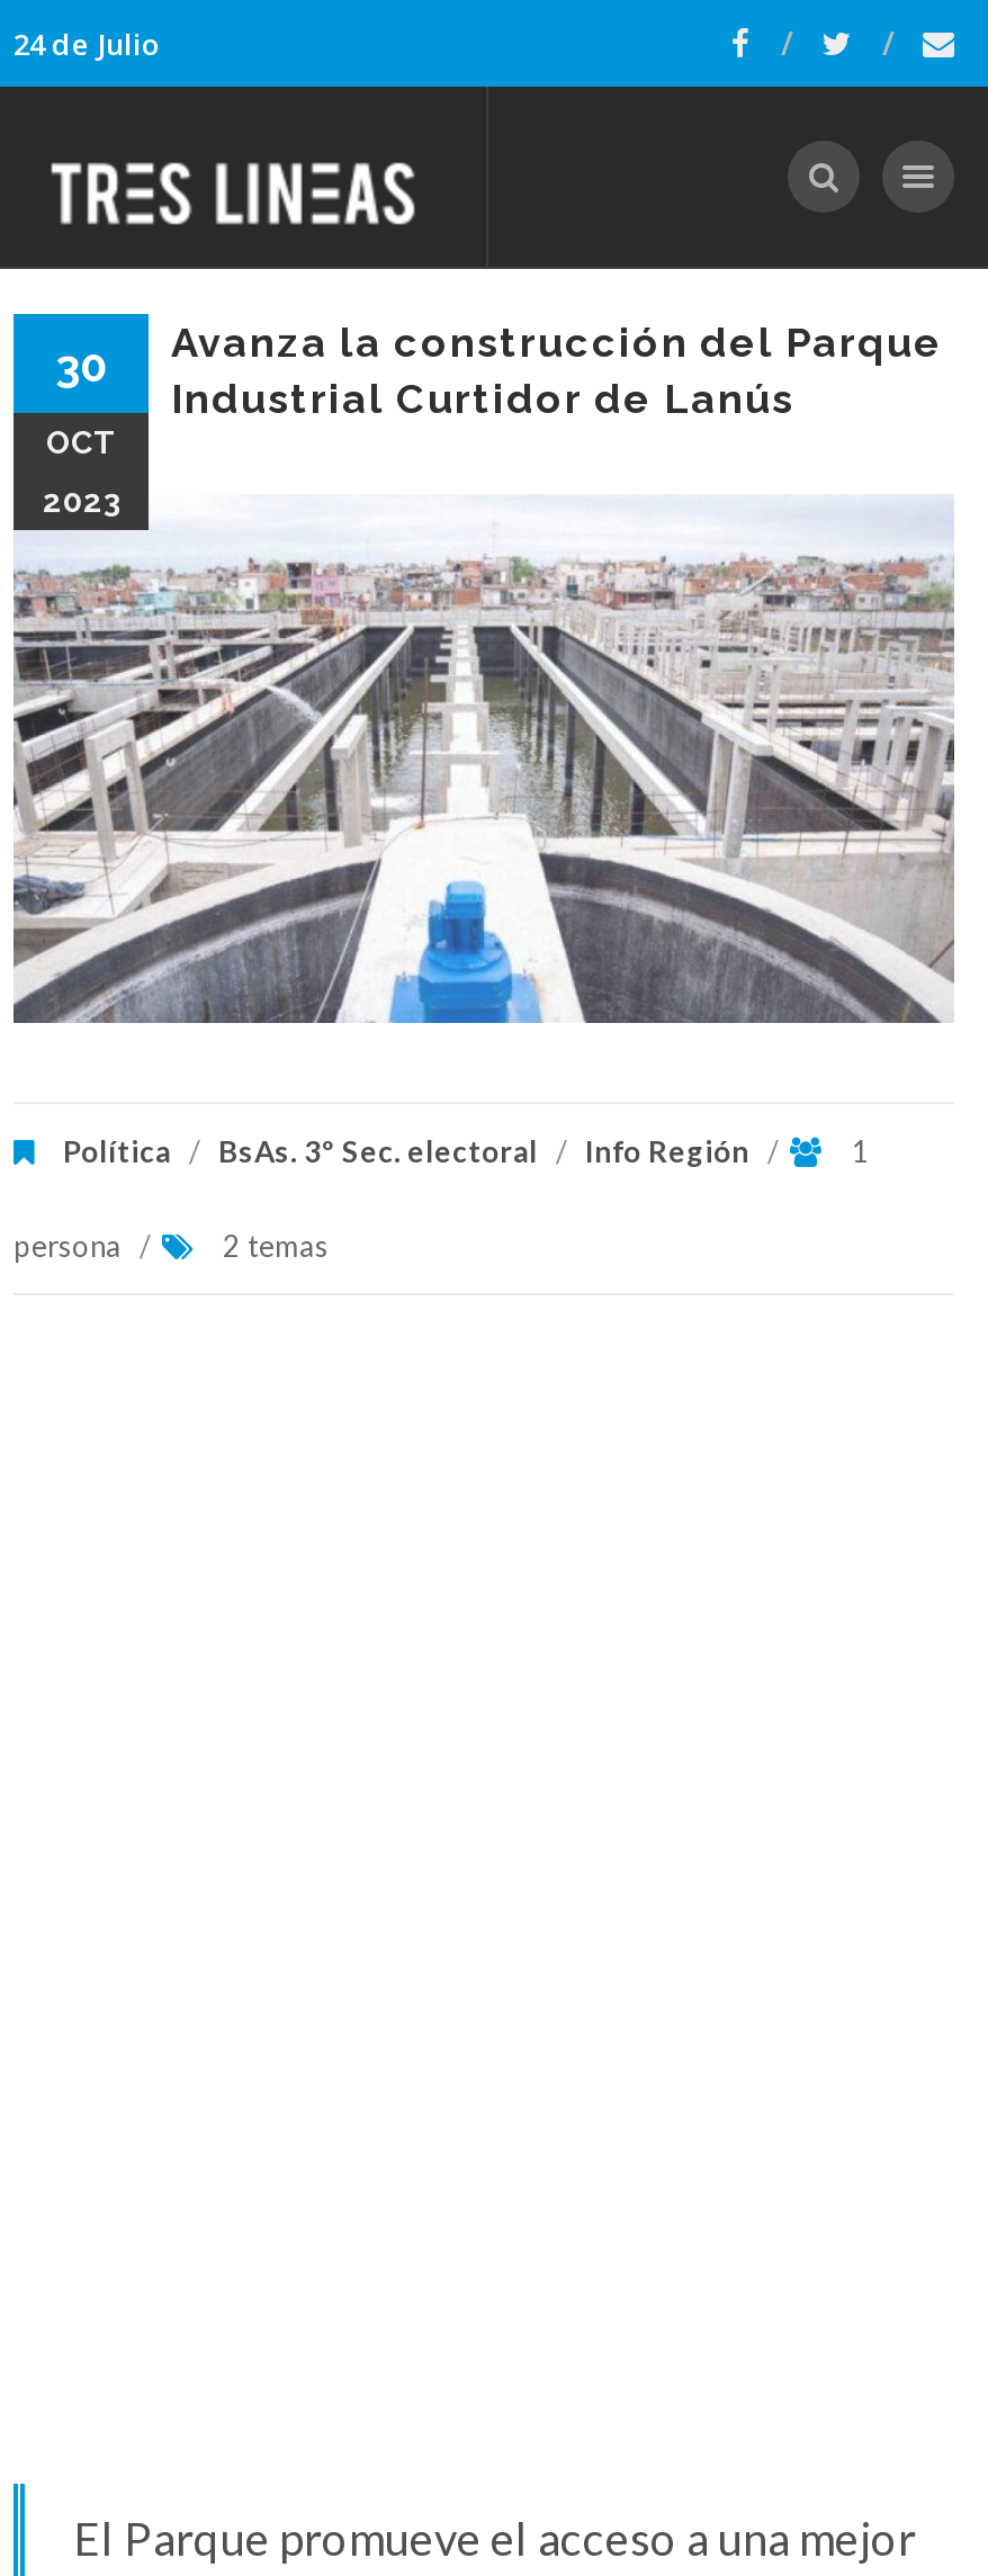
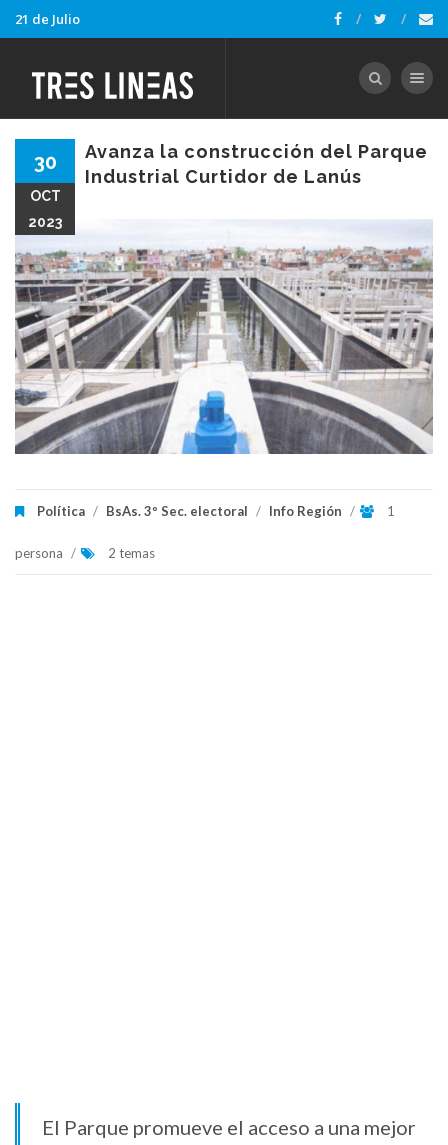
[14,24,160,64] 24 de Julio -> [15,10,80,28] 21 de Julio

